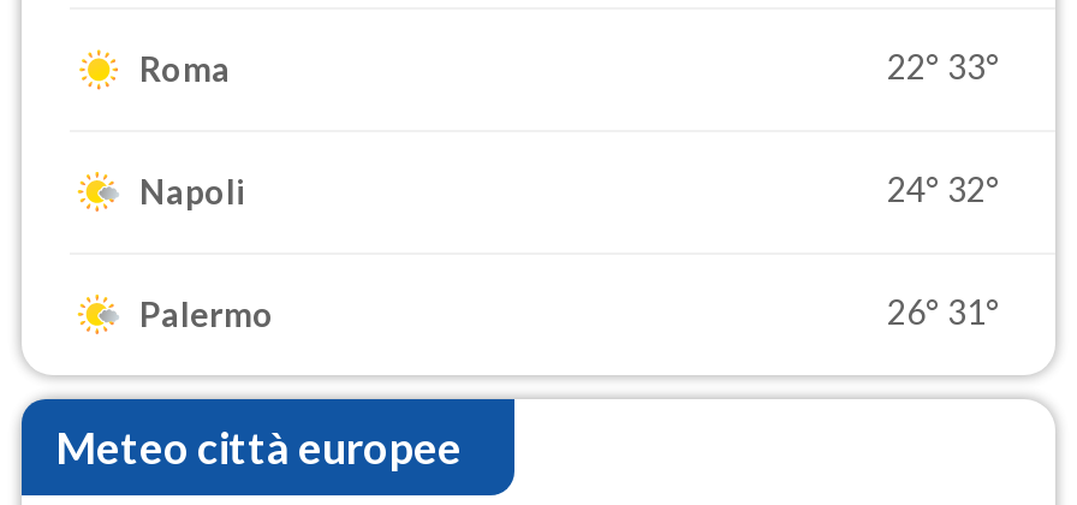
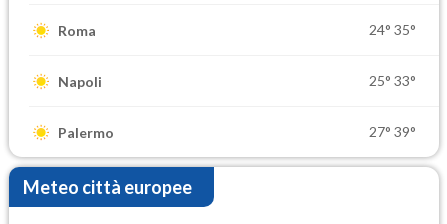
[887,47,1000,88] 22° 33° -> [369,20,416,37] 24° 35°
[887,170,1000,210] 24° 32° -> [369,71,416,88] 25° 33°
[887,292,1000,333] 26° 31° -> [369,122,416,139] 27° 39°

